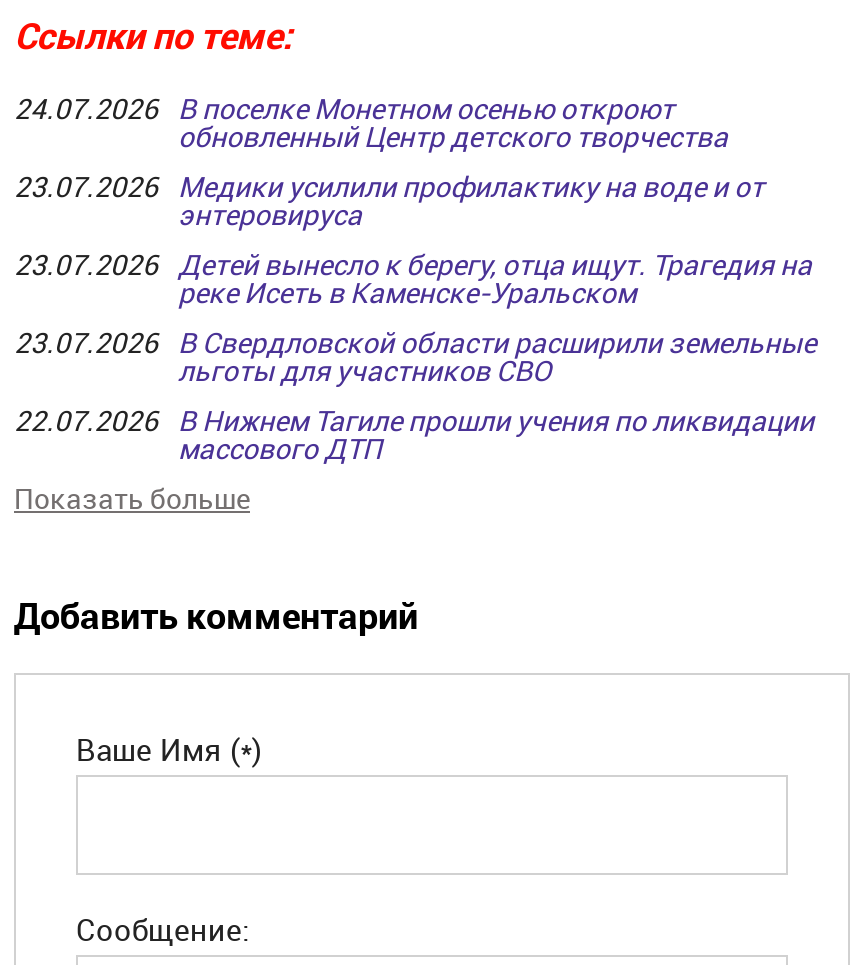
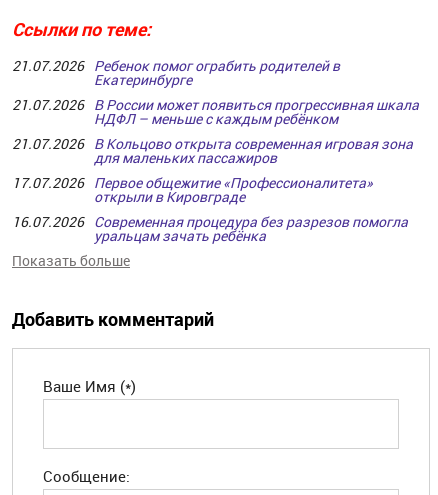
[14,88,816,466] 24.07.2026 В поселке Монетном осенью откроют | обновленный Центр детского творчества | 23.07.2026 Медики усилили профилактику на воде и от | энтеровируса | 23.07.2026 Детей вынесло к берегу, отца ищут. Трагедия на | реке Исеть в Каменске-Уральском | 23.07.2026 В Свердловской области расширили земельные | льготы для участников СВО | 22.07.2026 В Нижнем Тагиле прошли учения по ликвидации | массового ДТП -> [12,55,419,244] 21.07.2026 Ребенок помог ограбить родителей в | Екатеринбурге | 21.07.2026 В России может появиться прогрессивная шкала | НДФЛ – меньше с каждым ребёнком | 21.07.2026 В Кольцово открыта современная игровая зона | для маленьких пассажиров | 17.07.2026 Первое общежитие «Профессионалитета» | открыли в Кировграде | 16.07.2026 Современная процедура без разрезов помогла | уральцам зачать ребёнка

